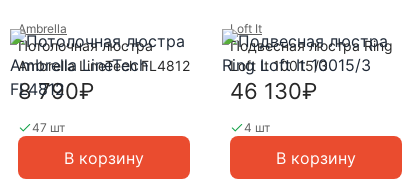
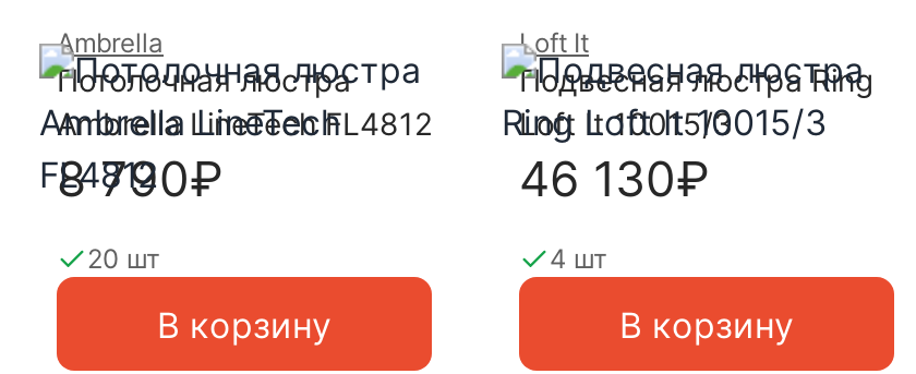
[32,120,65,135] 47 шт -> [87,242,159,275] 20 шт

